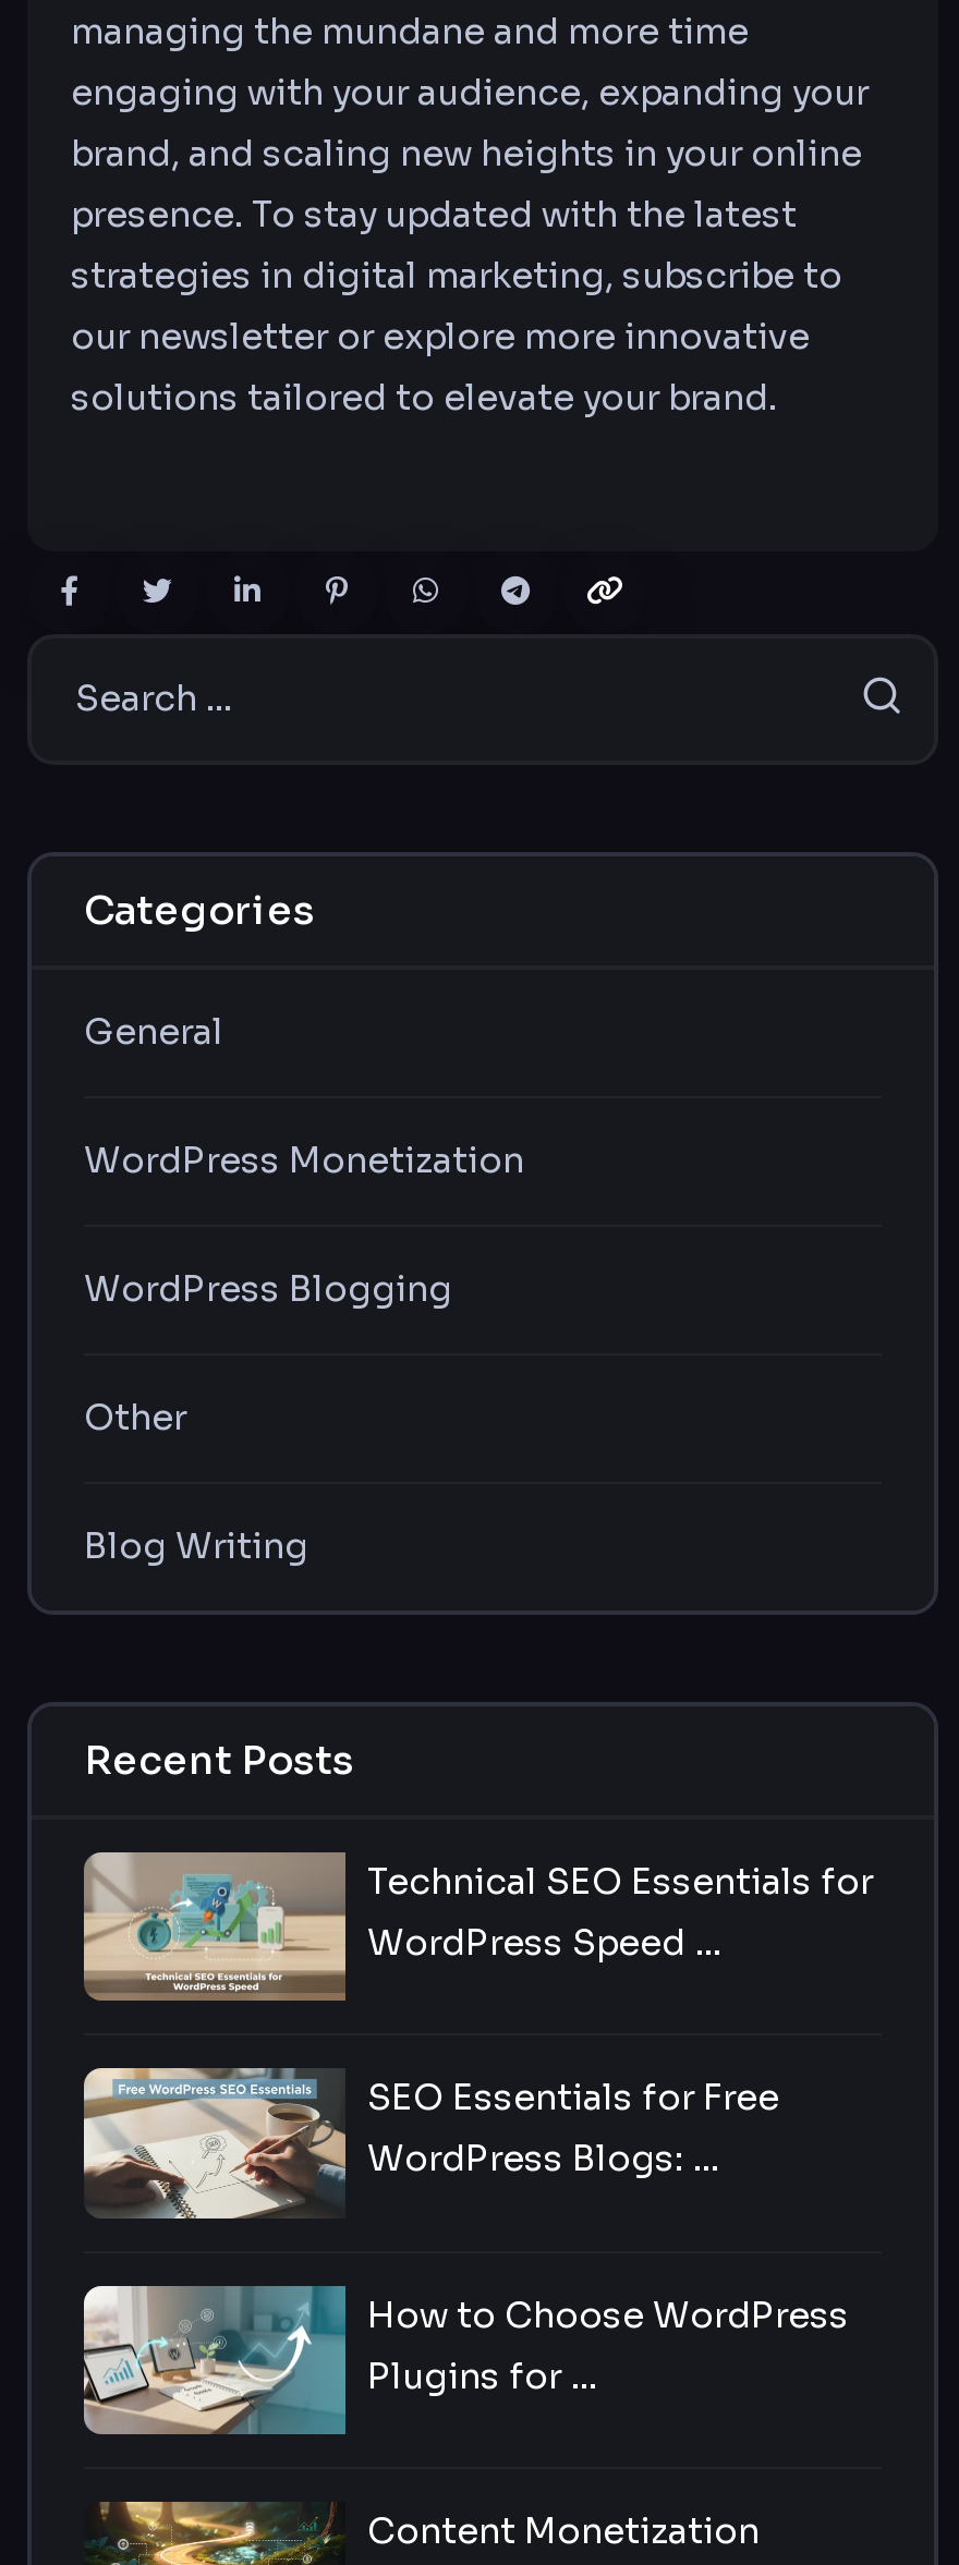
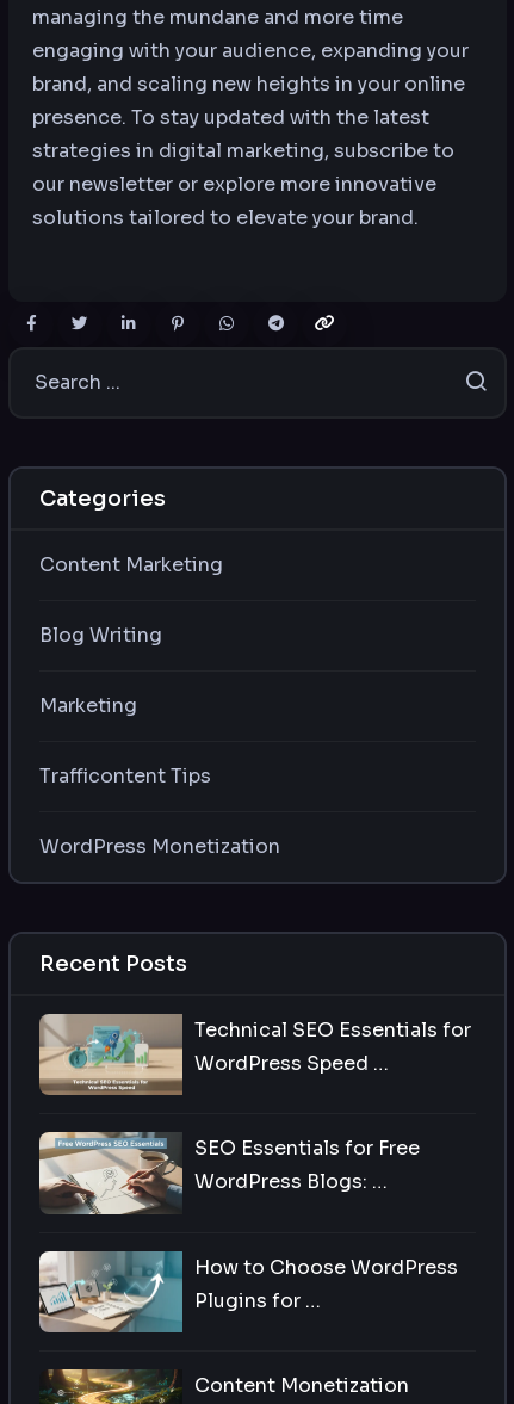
[84,1009,452,1440] General | WordPress Blogging | Other -> [39,552,223,577] Content Marketing
moved [84,1137,524,1183] -> [39,834,280,859]: WordPress Monetization
moved [84,1523,308,1569] -> [39,622,162,647]: Blog Writing
none -> [39,693,211,788] Marketing | Trafficontent Tips

